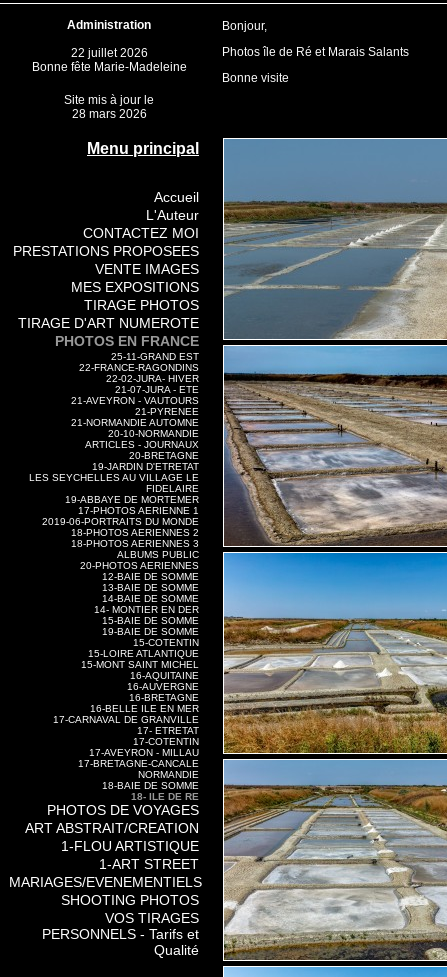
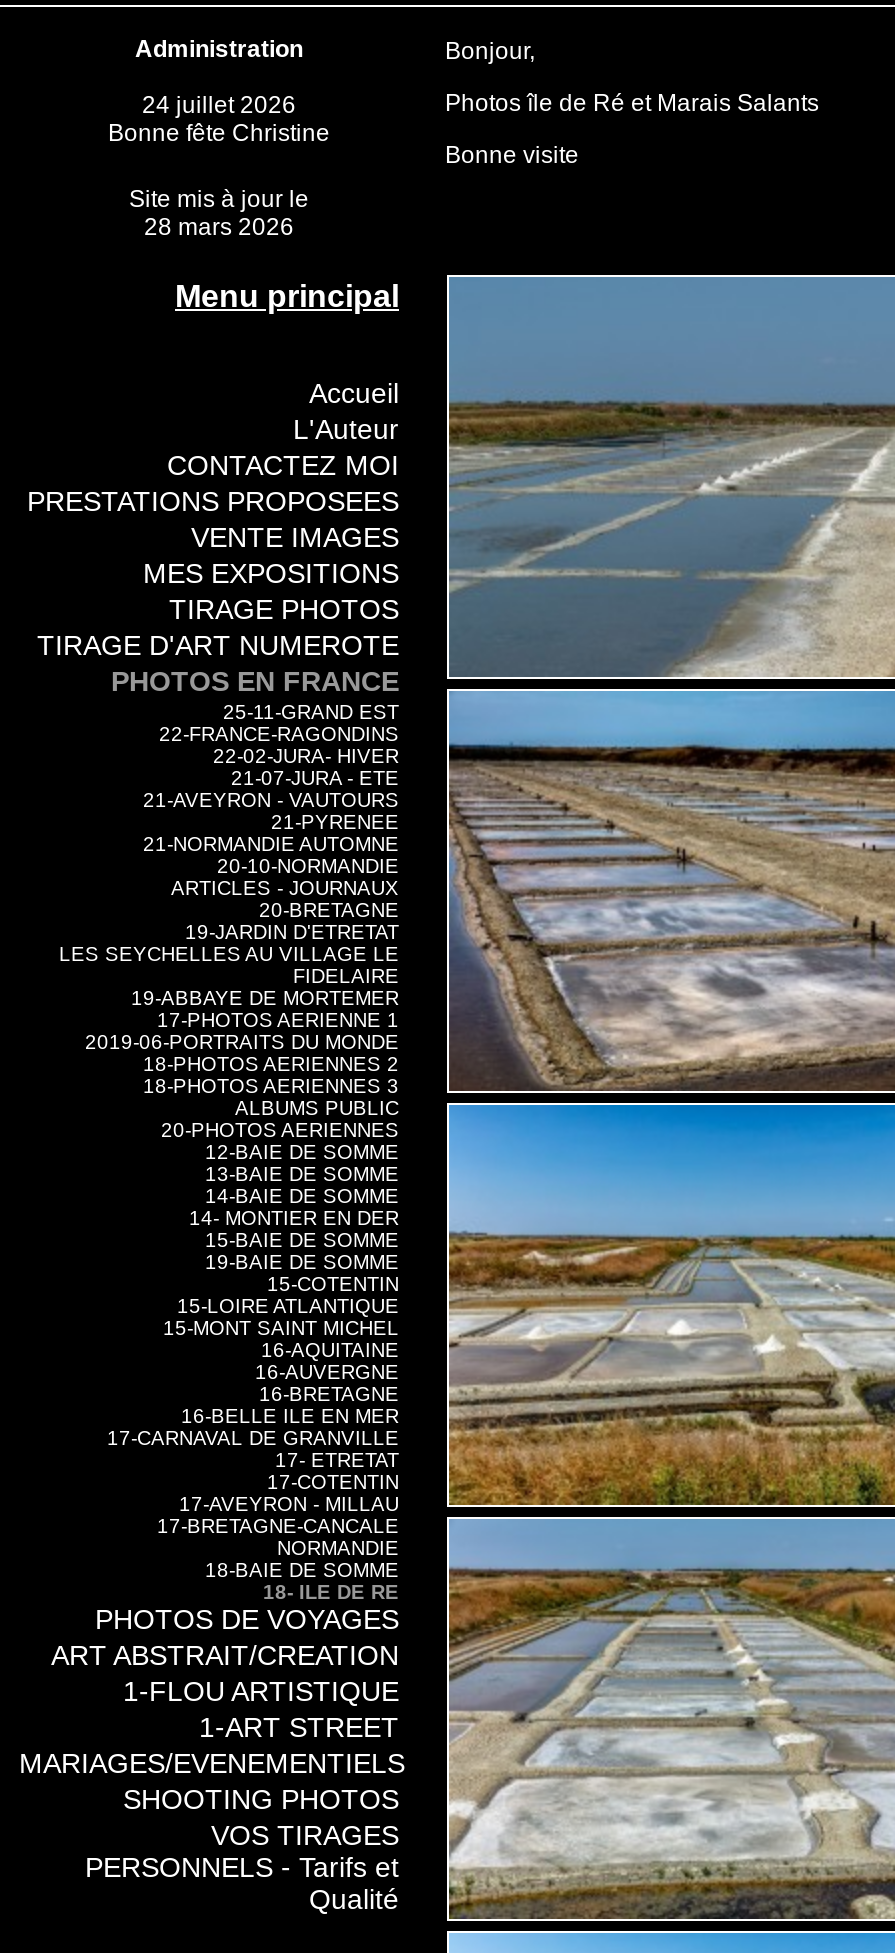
[70,46,147,60] 22 juillet 2026 -> [142,91,296,119] 24 juillet 2026
[31,60,186,74] Bonne fête Marie-Madeleine -> [108,119,330,147] Bonne fête Christine

